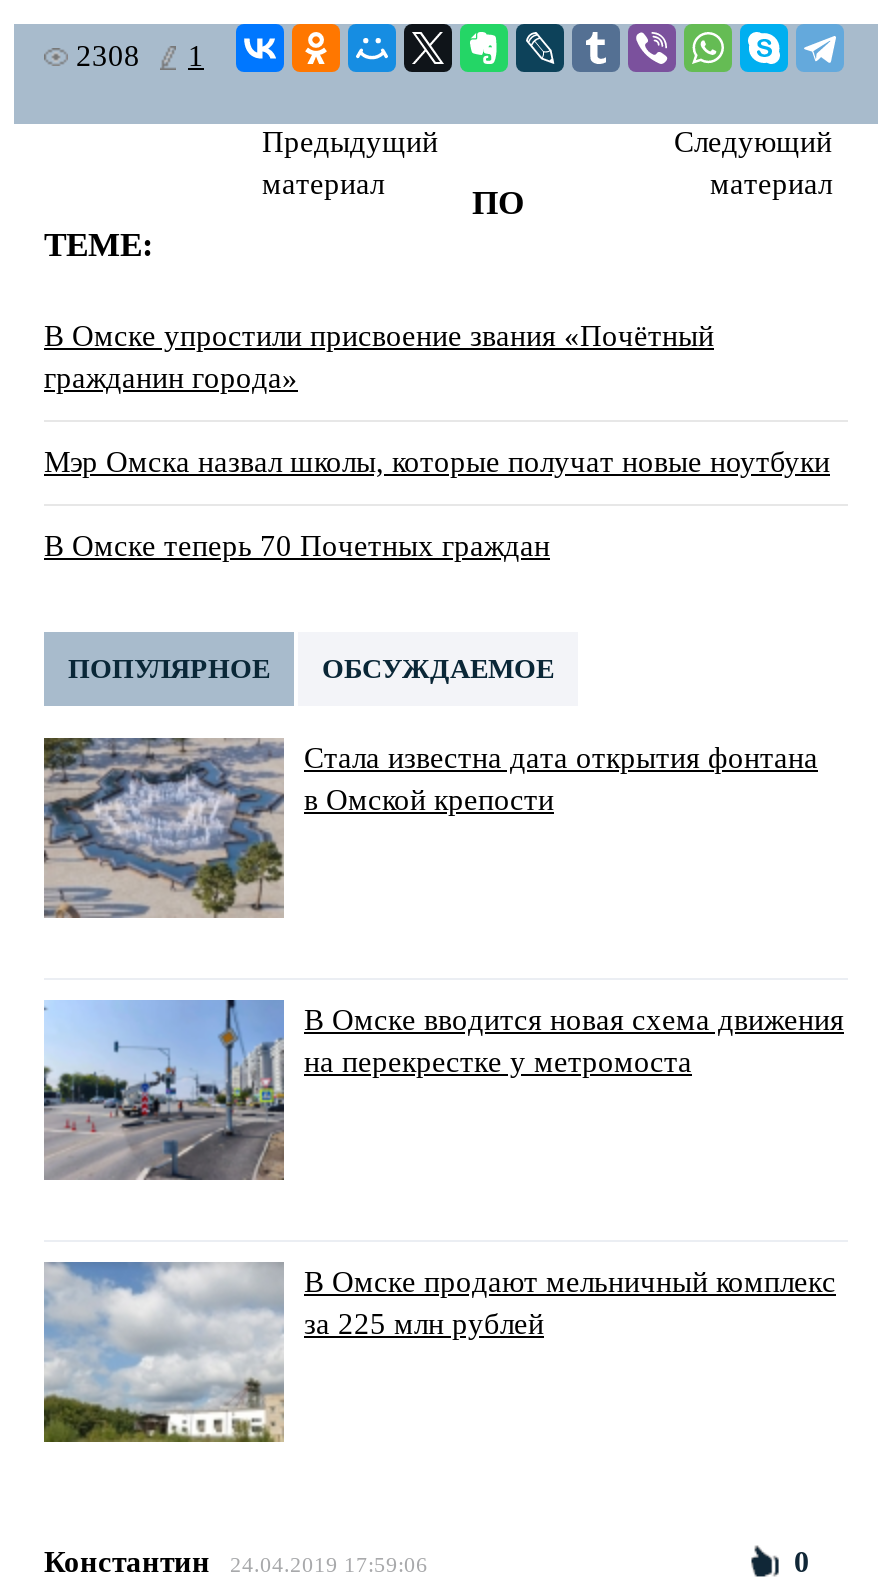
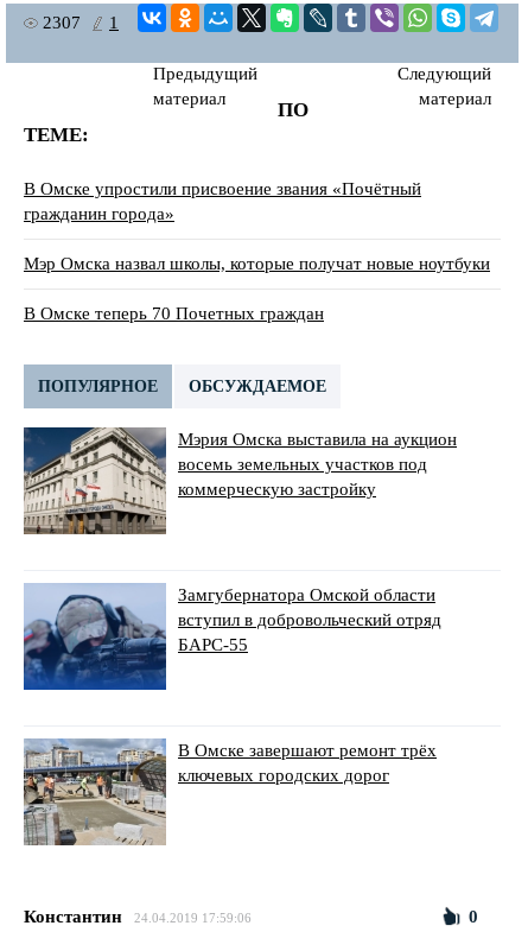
[76,40,204,72] 2308 1 -> [43,13,119,32] 2307 1
[42,736,818,918] [image] | Стала известна дата открытия фонтана | в Омской крепости -> [24,426,457,534] [image] | Мэрия Омска выставила на аукцион | восемь земельных участков под | коммерческую застройку
[42,998,844,1182] [image] | В Омске вводится новая схема движения | на перекрестке у метромоста -> [23,583,441,691] [image] | Замгубернатора Омской области | вступил в добровольческий отряд | БАРС-55
[42,1262,836,1444] [image] | В Омске продают мельничный комплекс | за 225 млн рублей -> [23,738,437,845] [image] | В Омске завершают ремонт трёх | ключевых городских дорог

